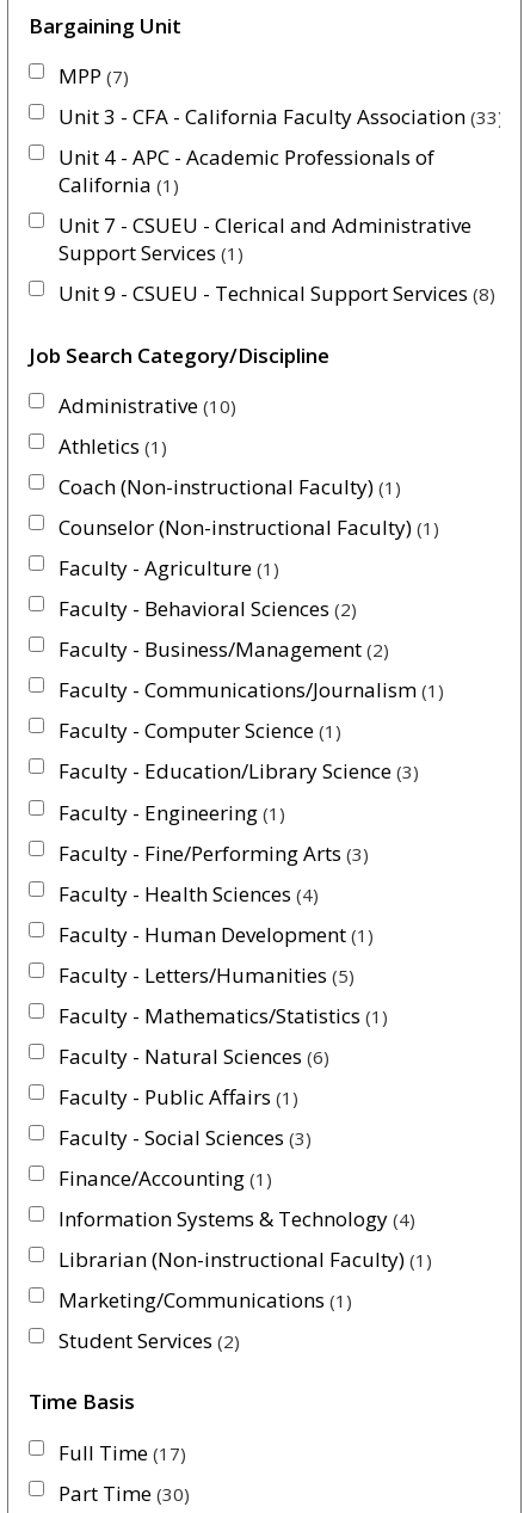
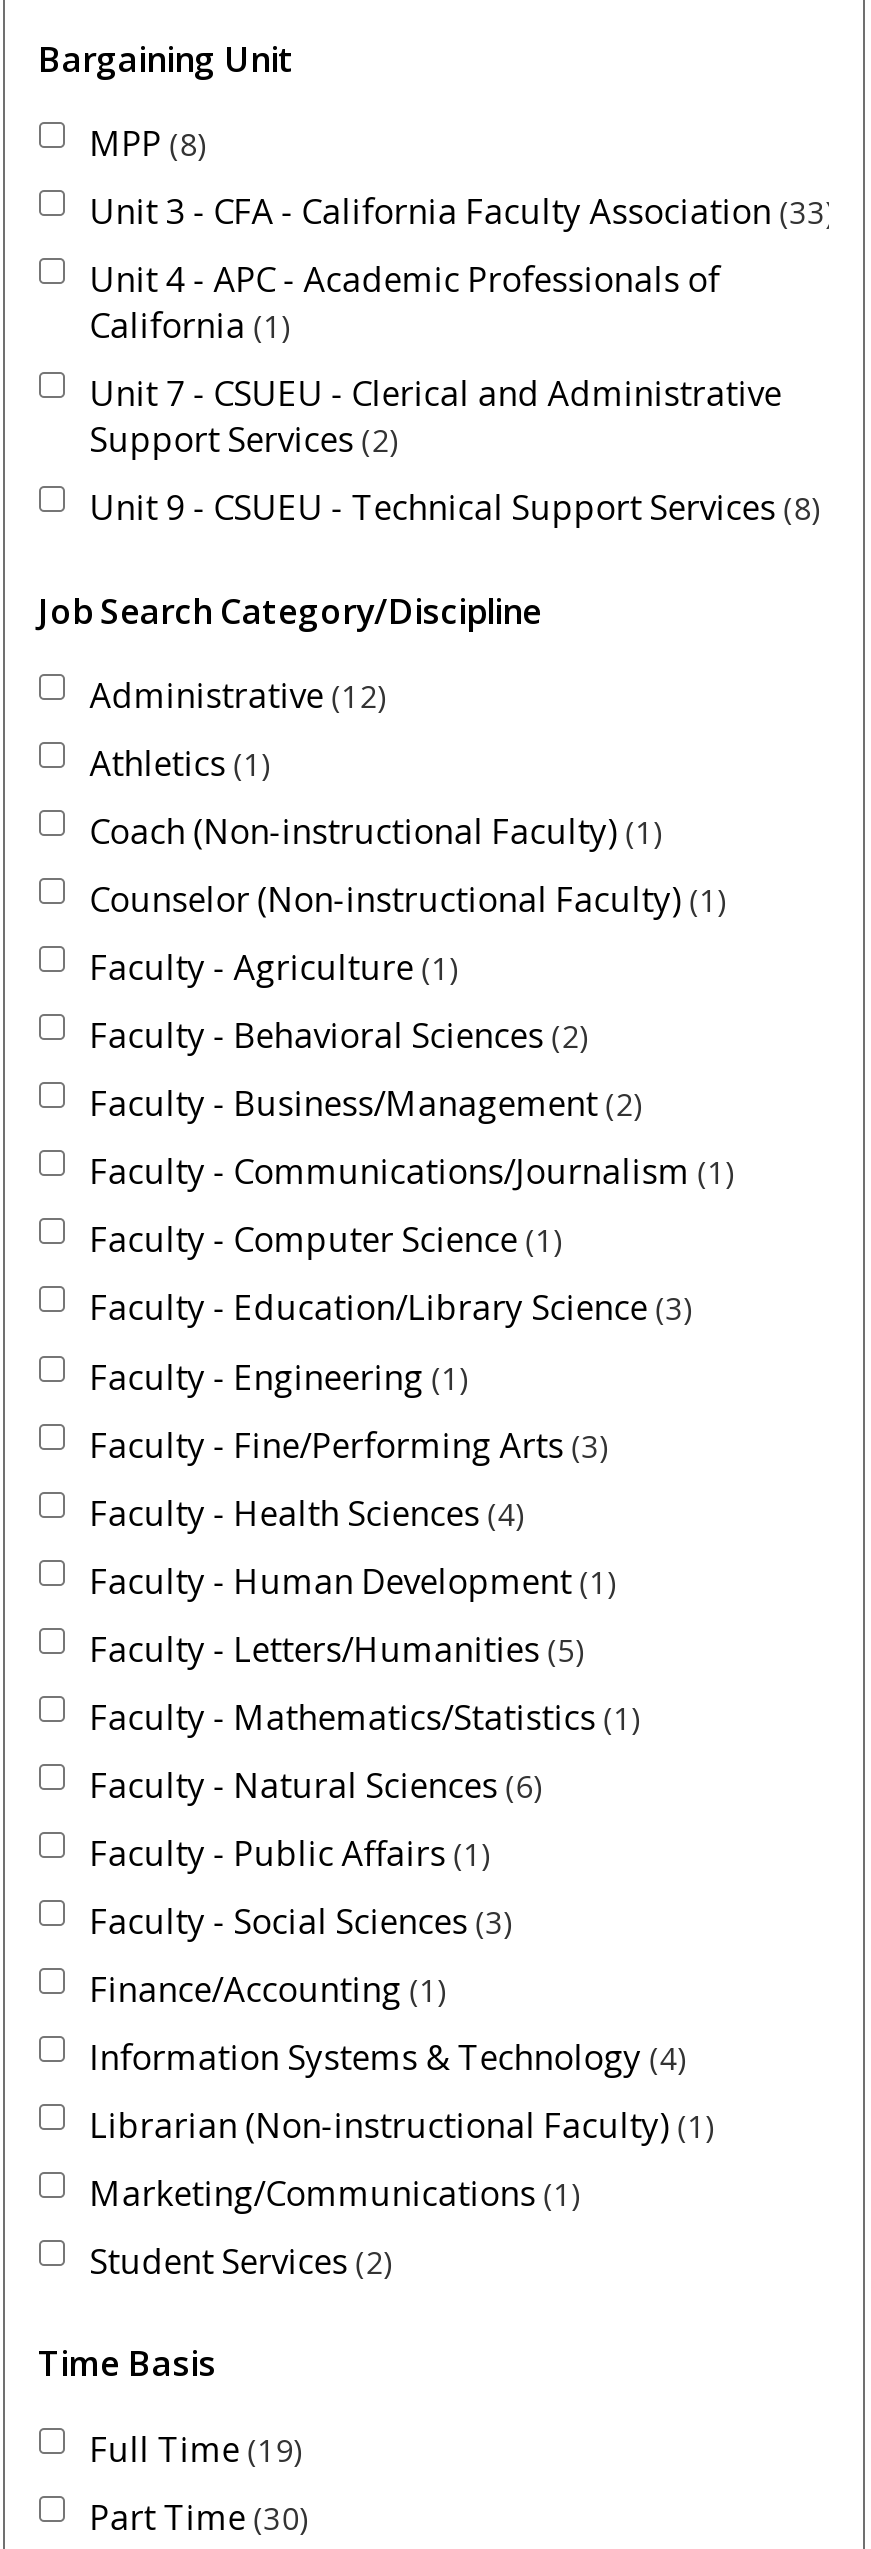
[59,62,123,90] MPP 7 -> [89,121,197,167] MPP 8
[59,239,238,267] Support Services 1 -> [89,417,389,463] Support Services 2
[59,392,231,419] Administrative 10 -> [89,672,377,718] Administrative 12
[59,1439,180,1466] Full Time 17 -> [89,2425,293,2471] Full Time 19

